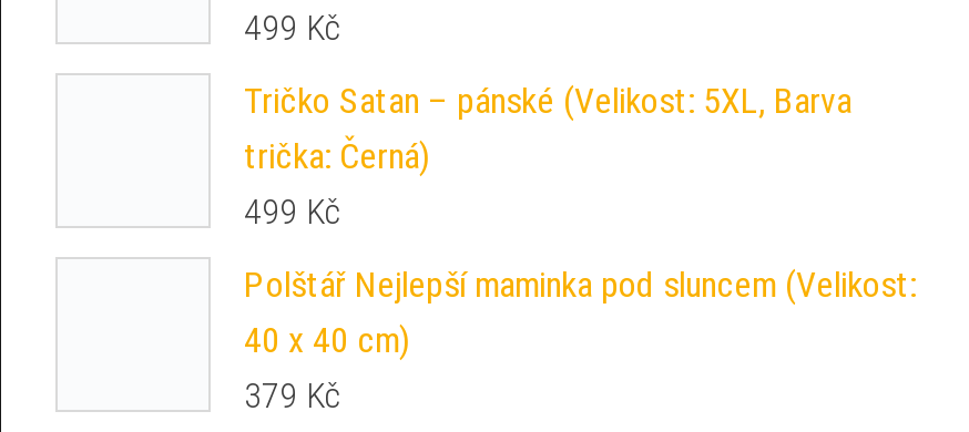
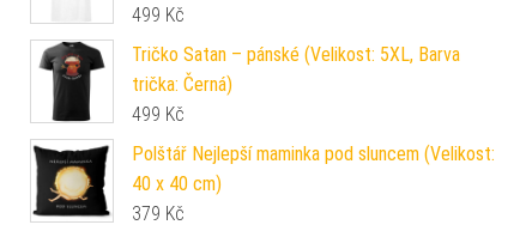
none -> [38,41,105,122] [image]
none -> [32,145,111,218] [image]

